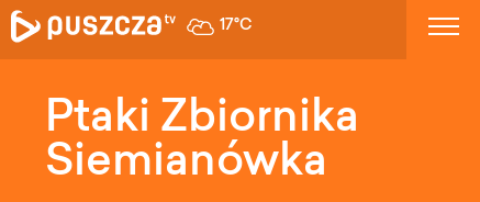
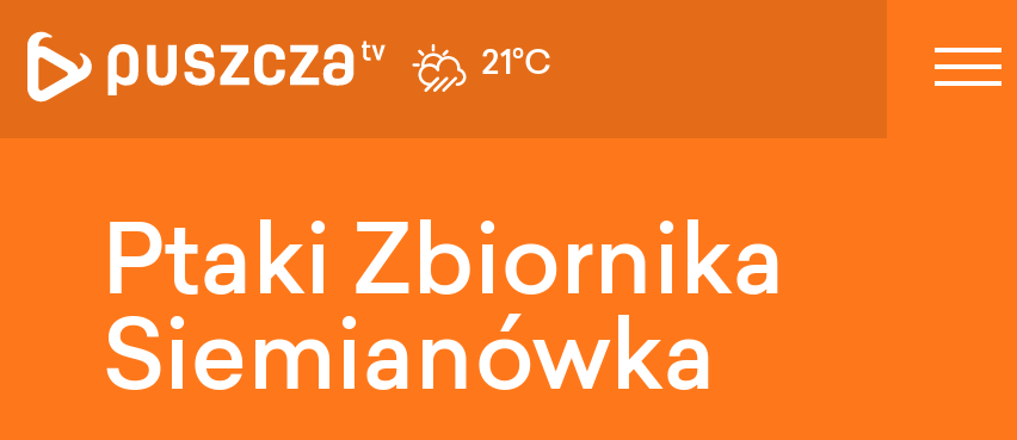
[220,19,252,34] 17°C -> [481,50,550,83] 21°C

